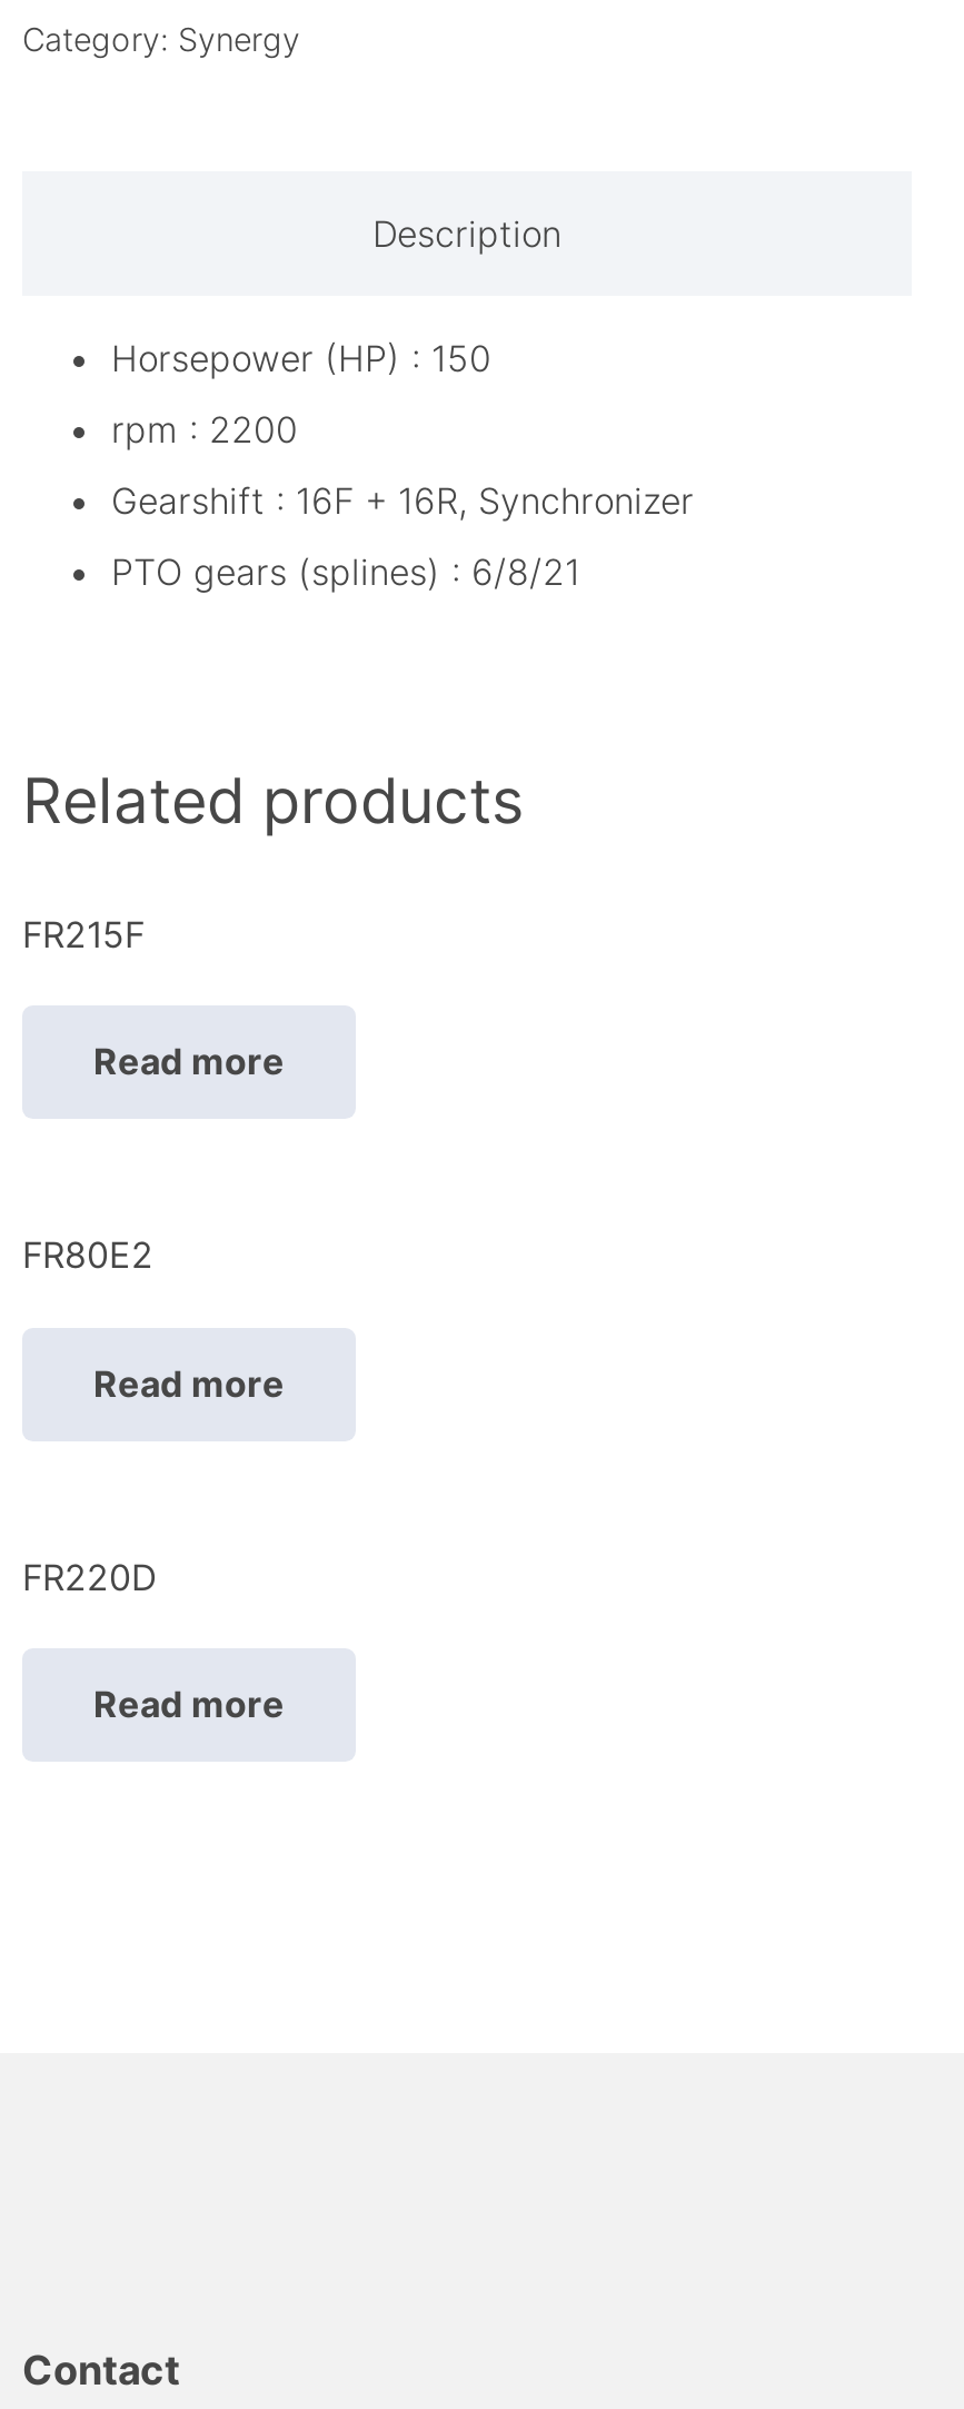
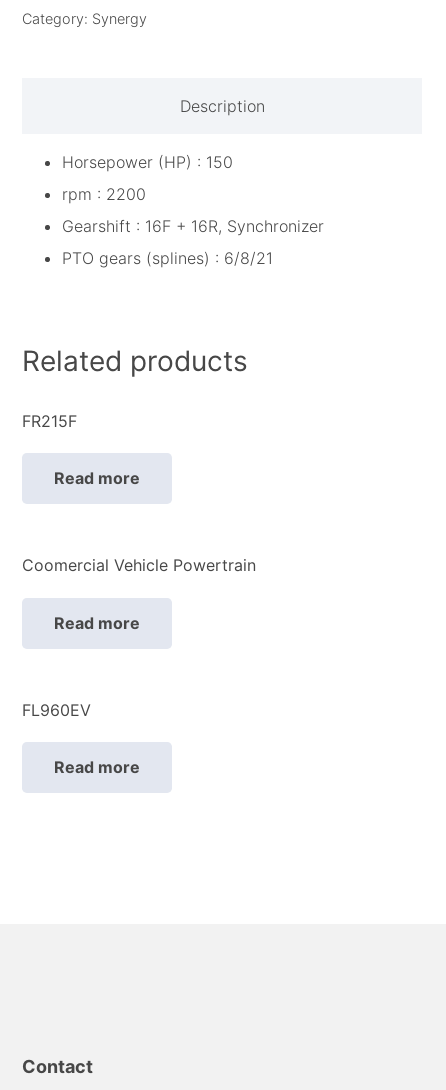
[22,1233,153,1277] FR80E2 -> [22,555,256,575] Coomercial Vehicle Powertrain
[22,1554,158,1599] FR220D -> [22,700,91,720] FL960EV

